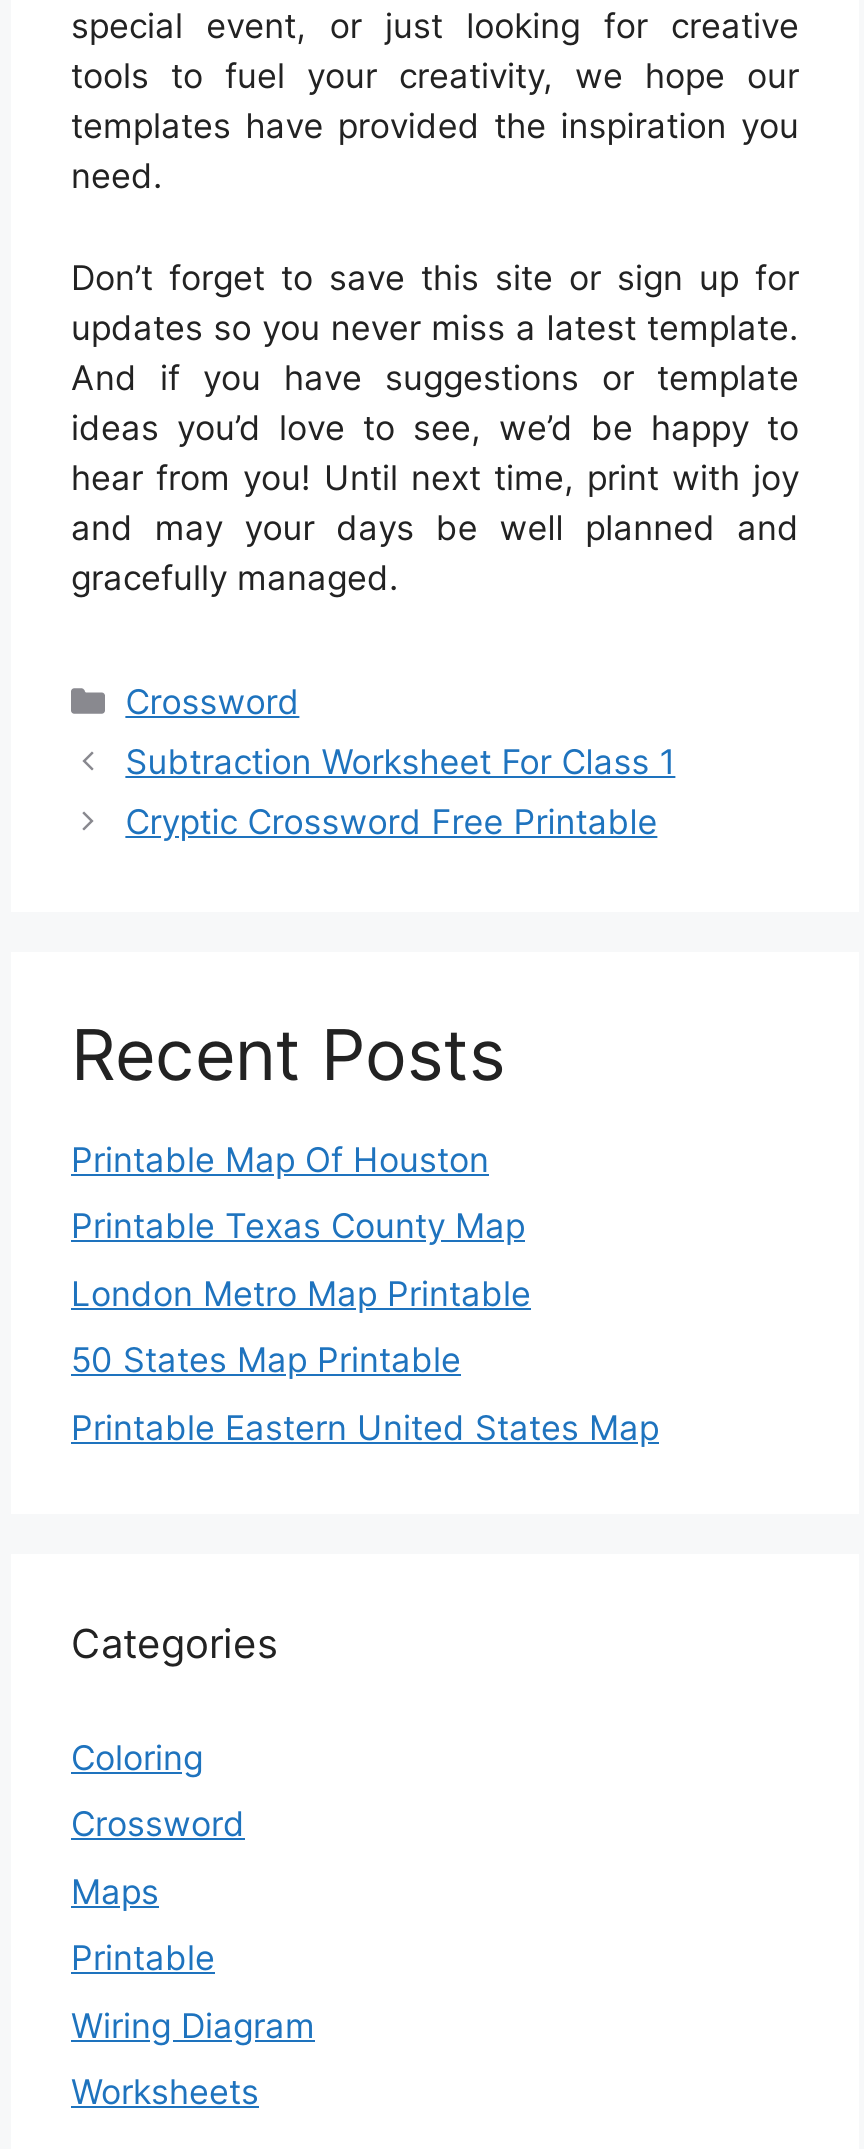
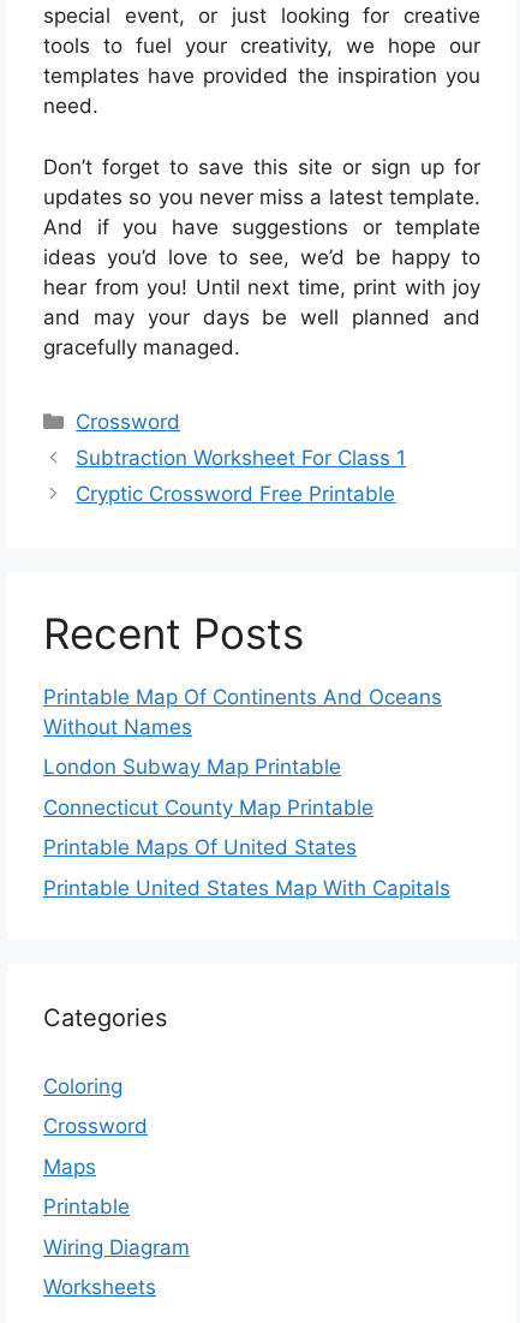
[71,1140,489,1180] Printable Map Of Houston -> [43,685,442,739] Printable Map Of Continents And Oceans | Without Names
[71,1207,525,1247] Printable Texas County Map -> [43,755,341,779] London Subway Map Printable
[71,1274,531,1314] London Metro Map Printable -> [43,795,373,819] Connecticut County Map Printable
[71,1341,461,1381] 50 States Map Printable -> [43,836,357,860] Printable Maps Of United States
[71,1408,659,1448] Printable Eastern United States Map -> [43,876,450,900] Printable United States Map With Capitals

